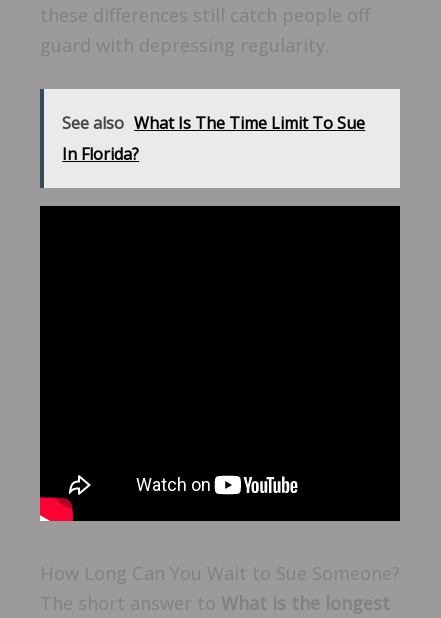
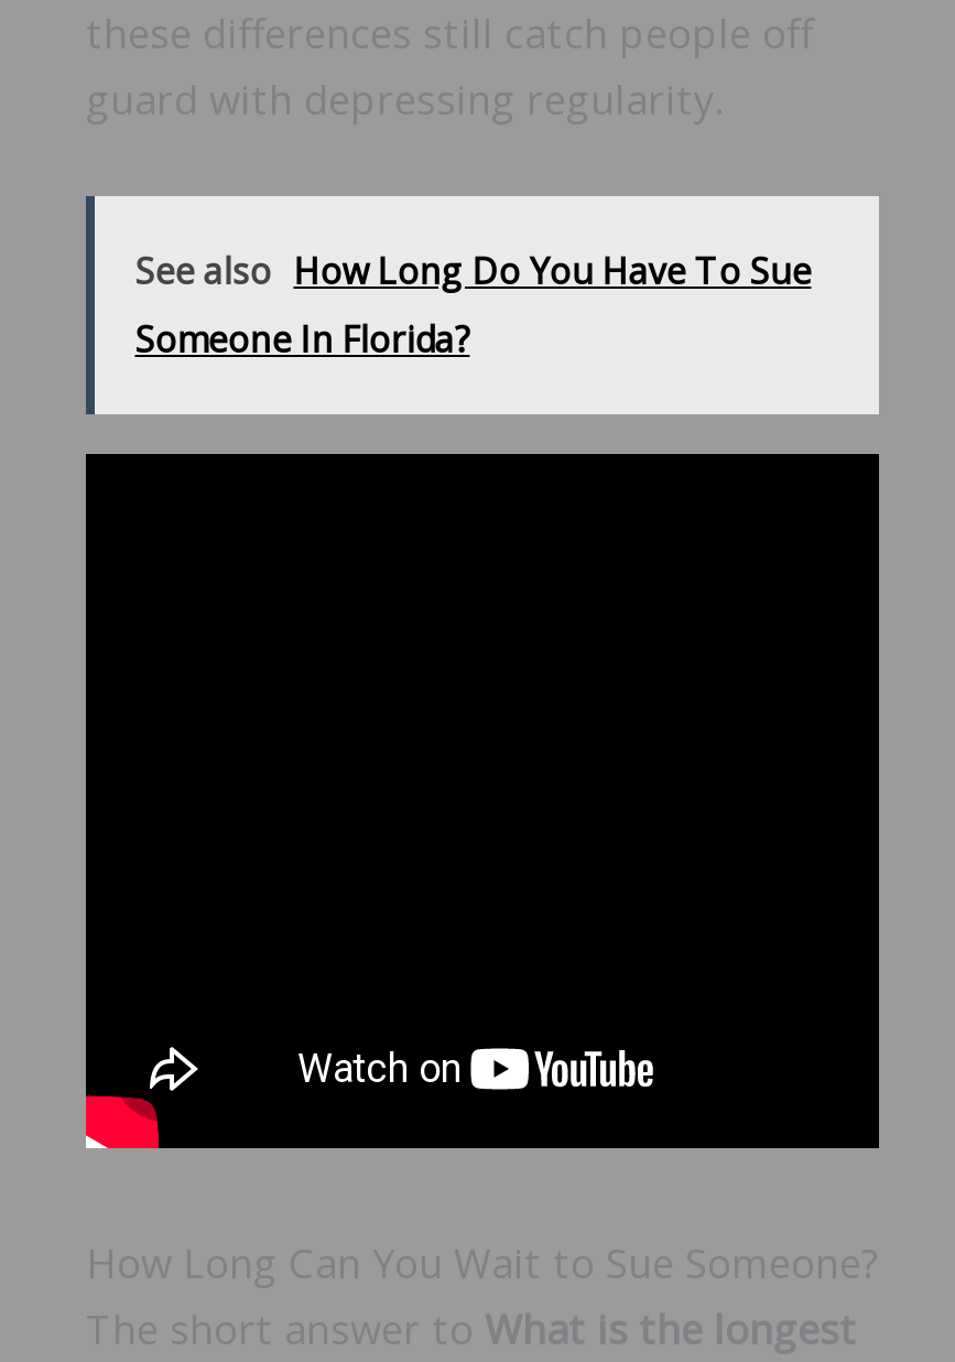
[62,112,365,165] See also What Is The Time Limit To Sue | In Florida? -> [135,248,811,365] See also How Long Do You Have To Sue | Someone In Florida?

